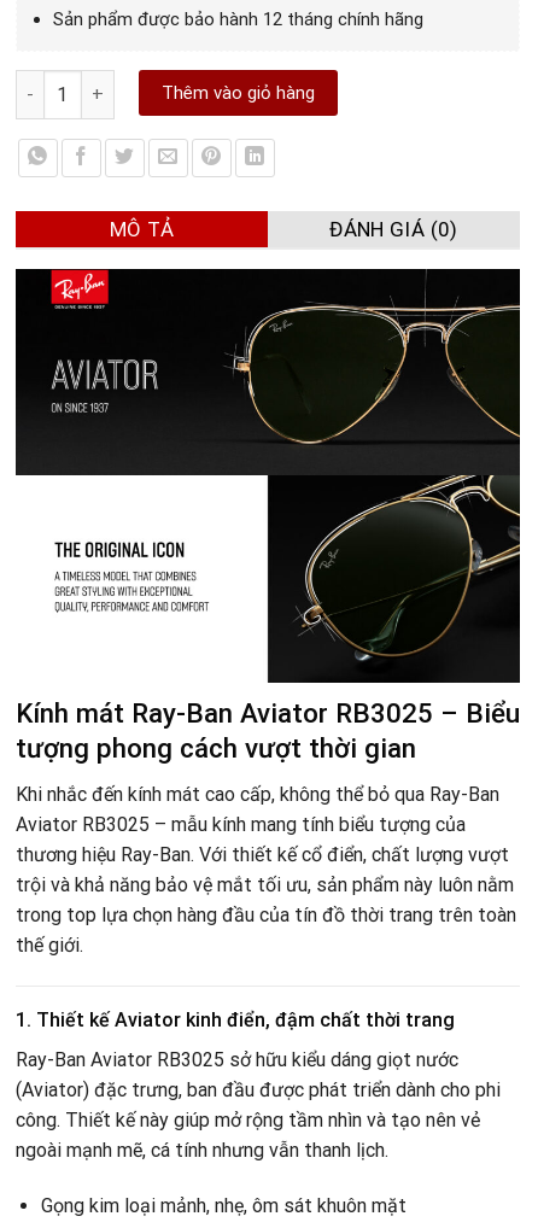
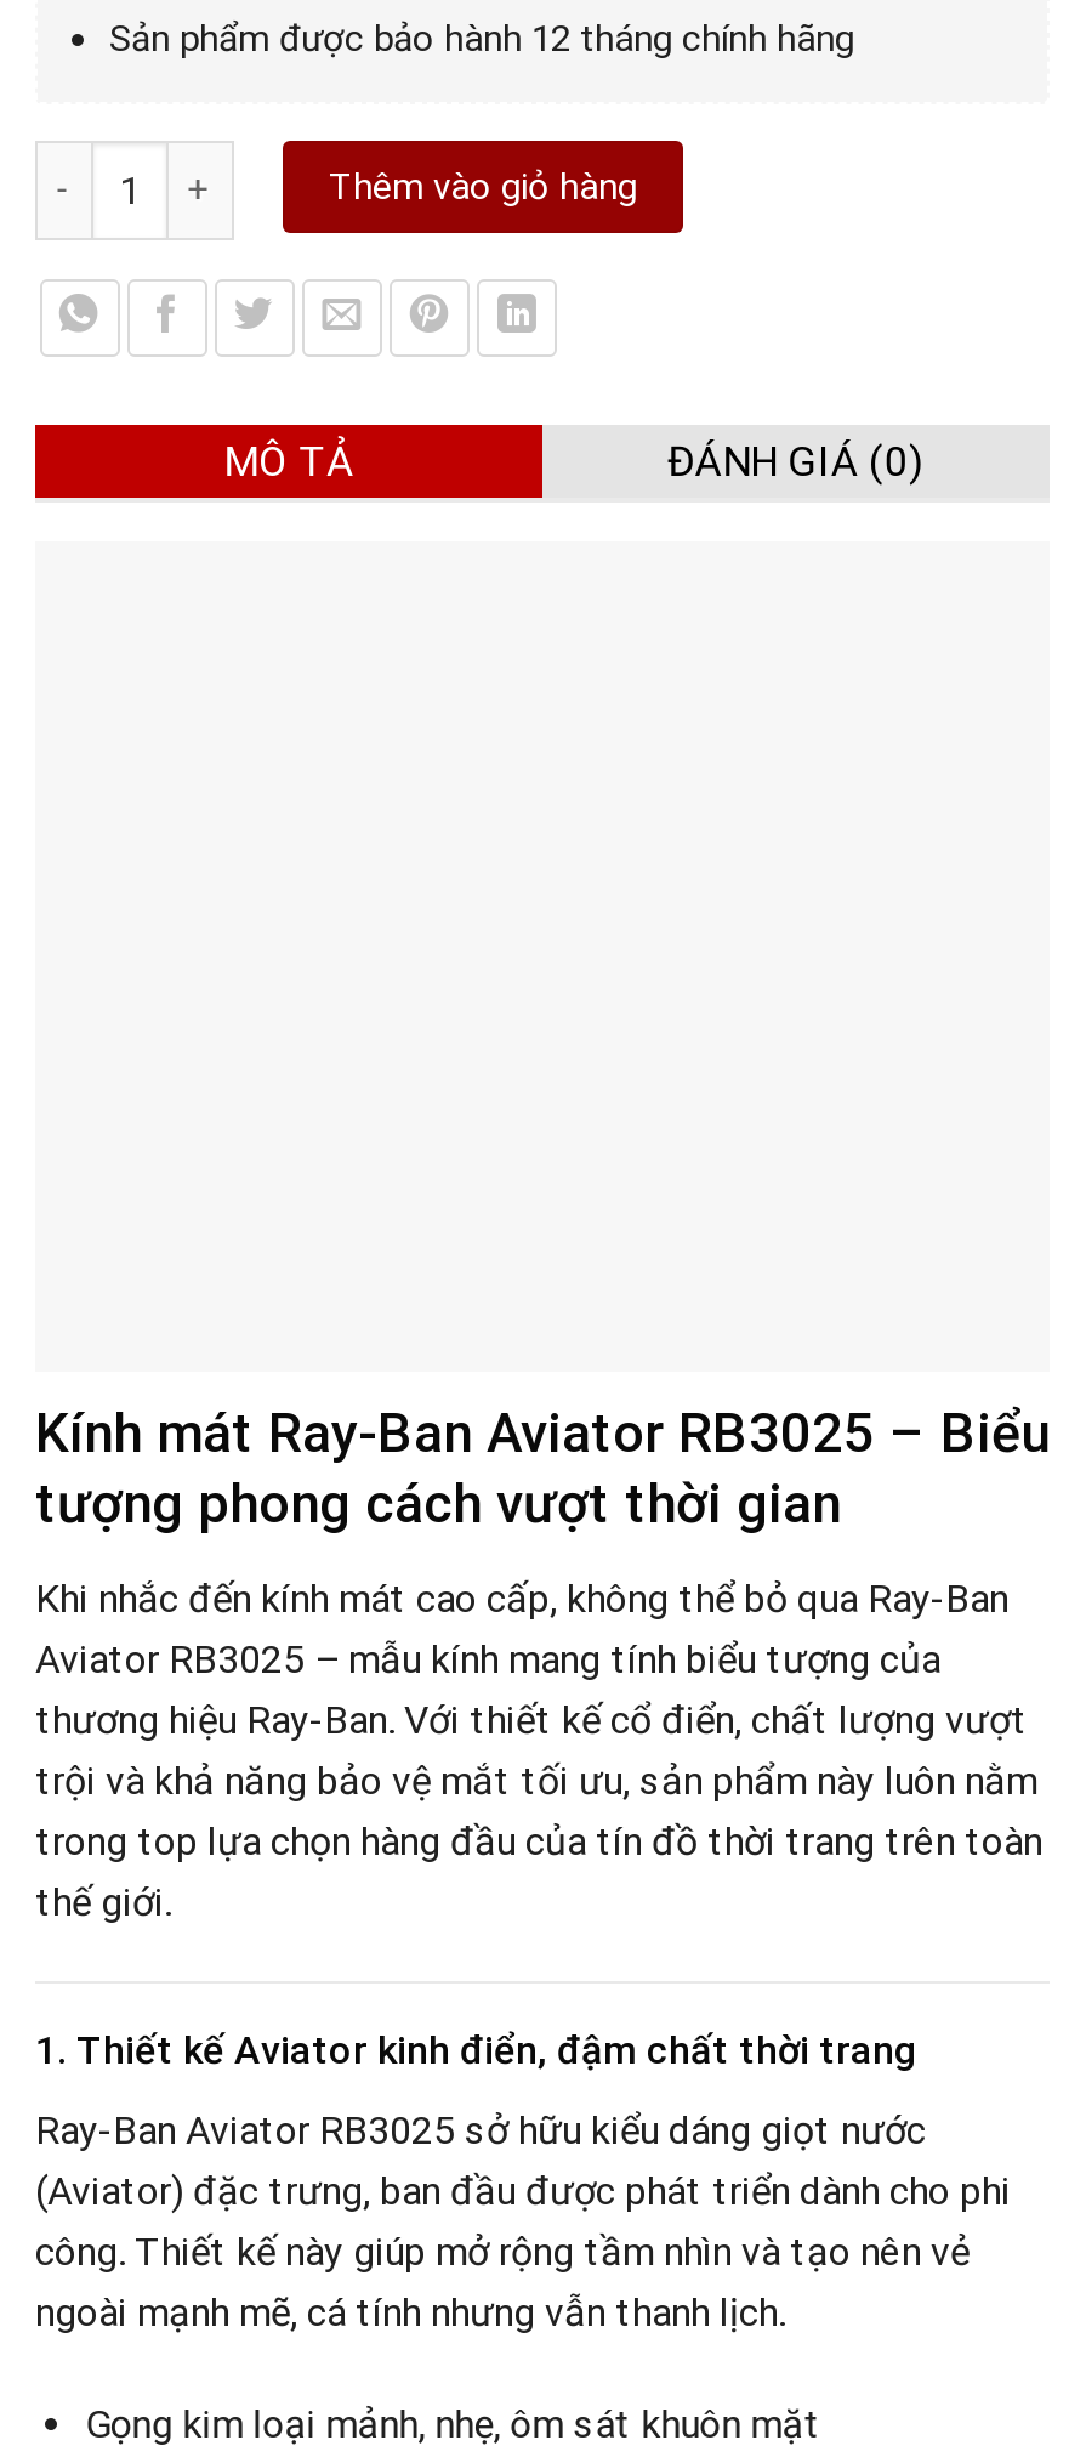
[14,268,521,684] [image] -> none

